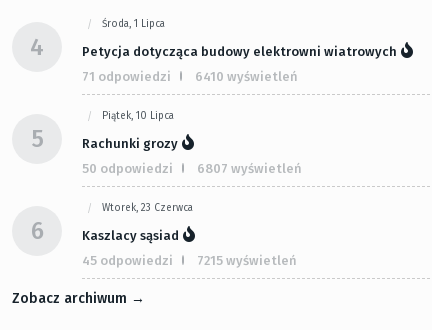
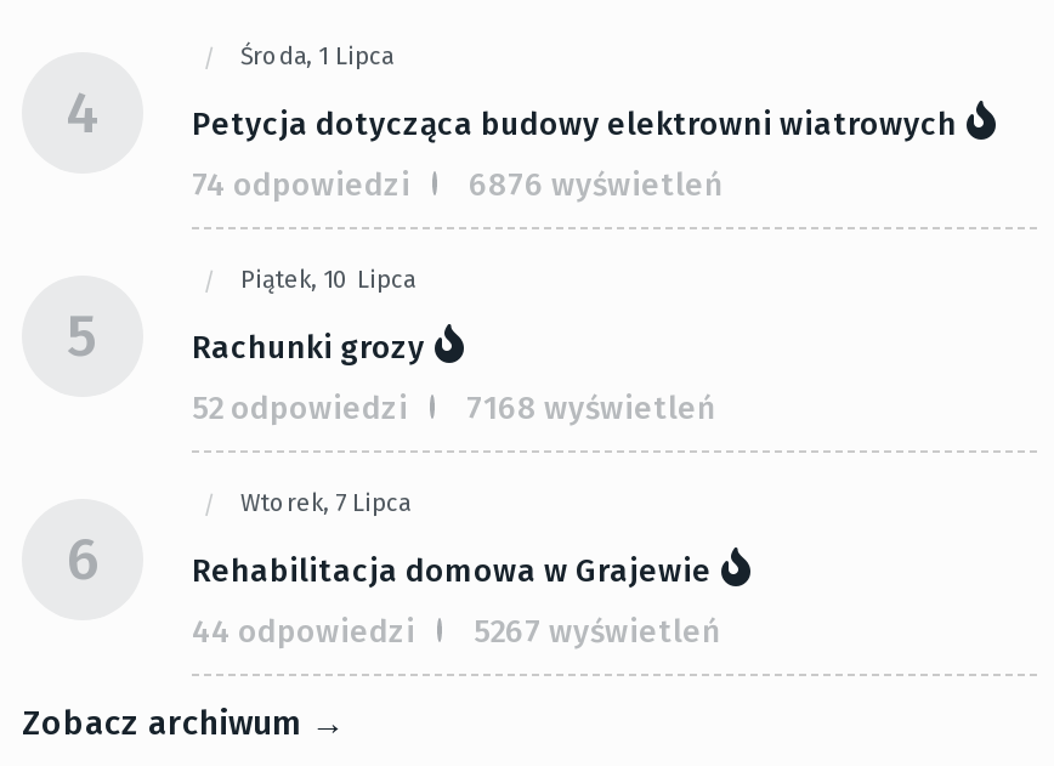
[82,69,171,84] 71 odpowiedzi -> [192,166,410,203] 74 odpowiedzi
[195,69,298,84] 6410 wyświetleń -> [469,166,724,203] 6876 wyświetleń
[82,161,173,176] 50 odpowiedzi -> [192,390,408,426] 52 odpowiedzi
[197,161,302,176] 6807 wyświetleń -> [466,390,716,426] 7168 wyświetleń
[102,202,193,214] Wtorek, 23 Czerwca -> [240,489,410,518] Wtorek, 7 Lipca
[82,228,179,243] Kaszlacy sąsiad -> [192,552,712,589] Rehabilitacja domowa w Grajewie
[82,253,297,268] 45 odpowiedzi | 7215 wyświetleń -> [192,613,721,649] 44 odpowiedzi | 5267 wyświetleń

